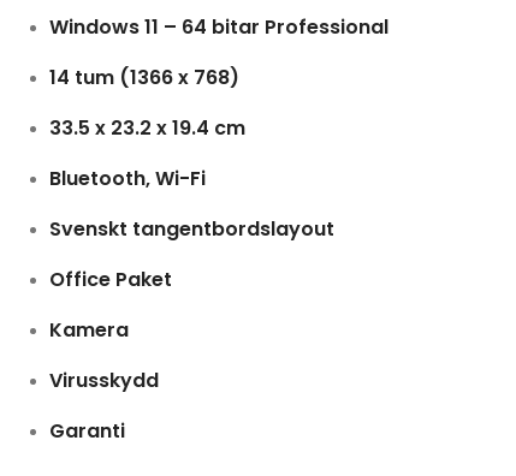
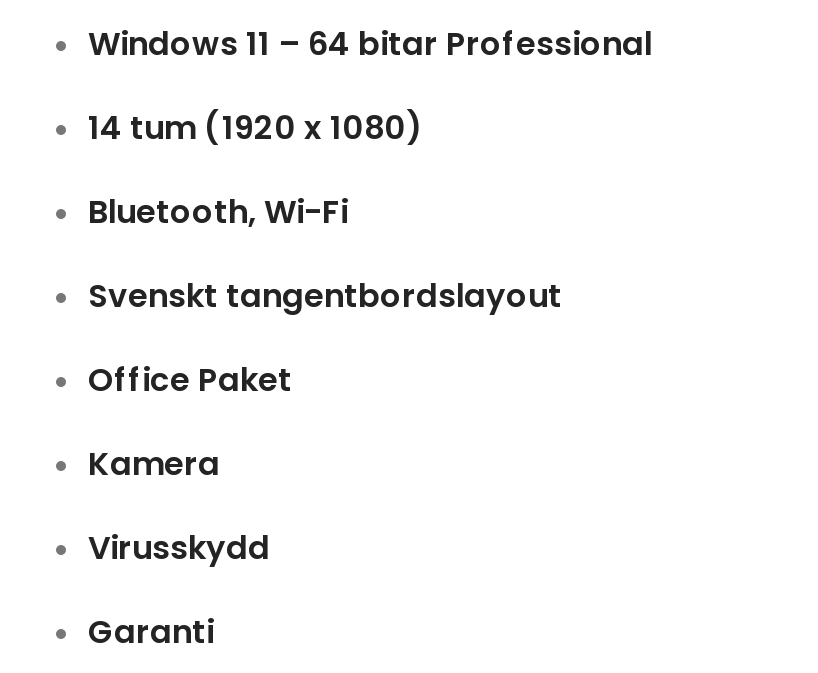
[49,63,245,141] 14 tum (1366 x 768) | 33.5 x 23.2 x 19.4 cm -> [88,104,422,150] 14 tum (1920 x 1080)

